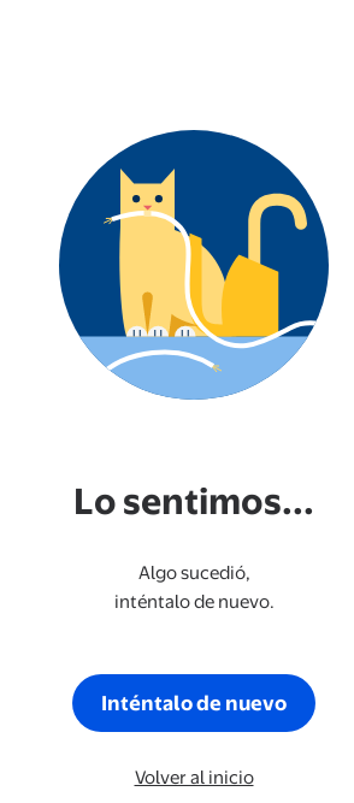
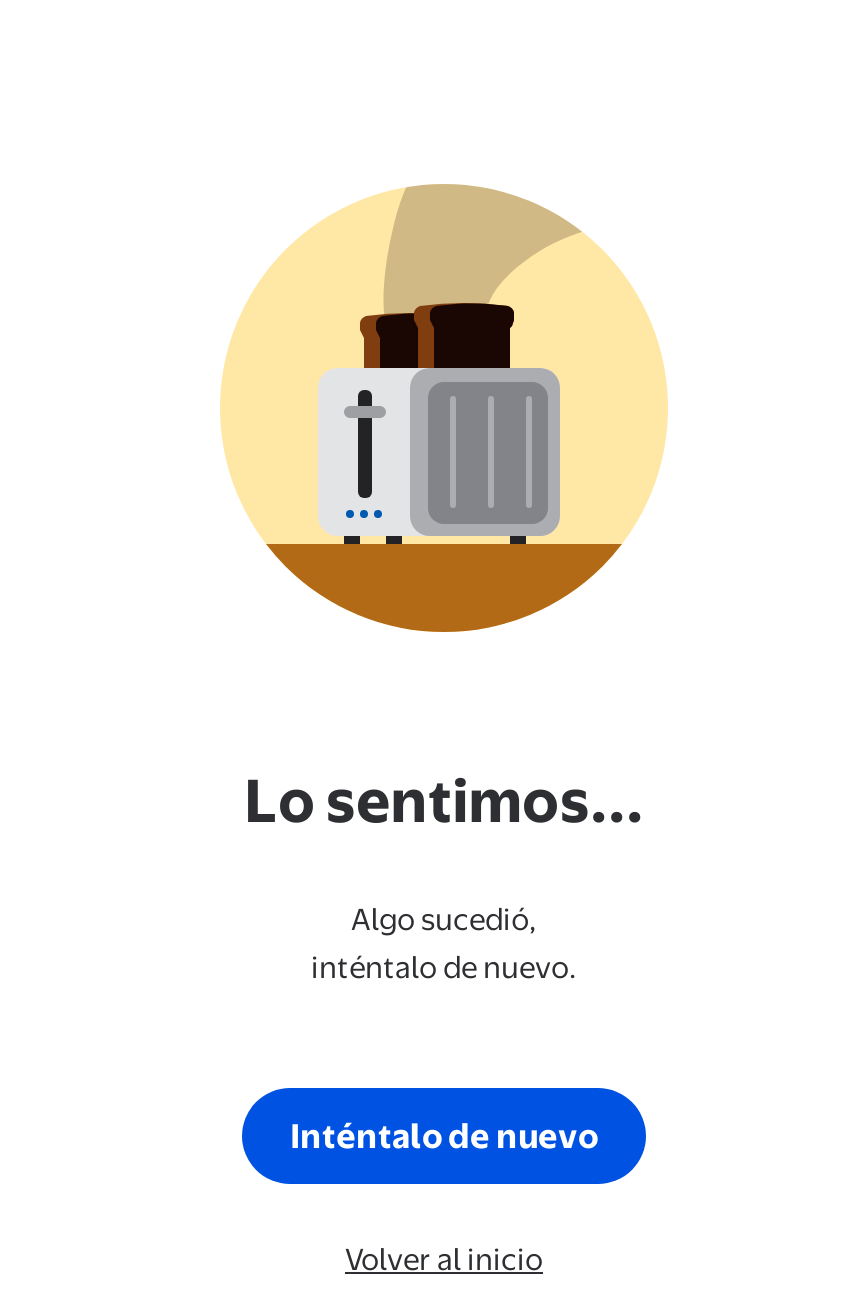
[58,129,330,401] [image] -> [220,184,668,634] [image]

